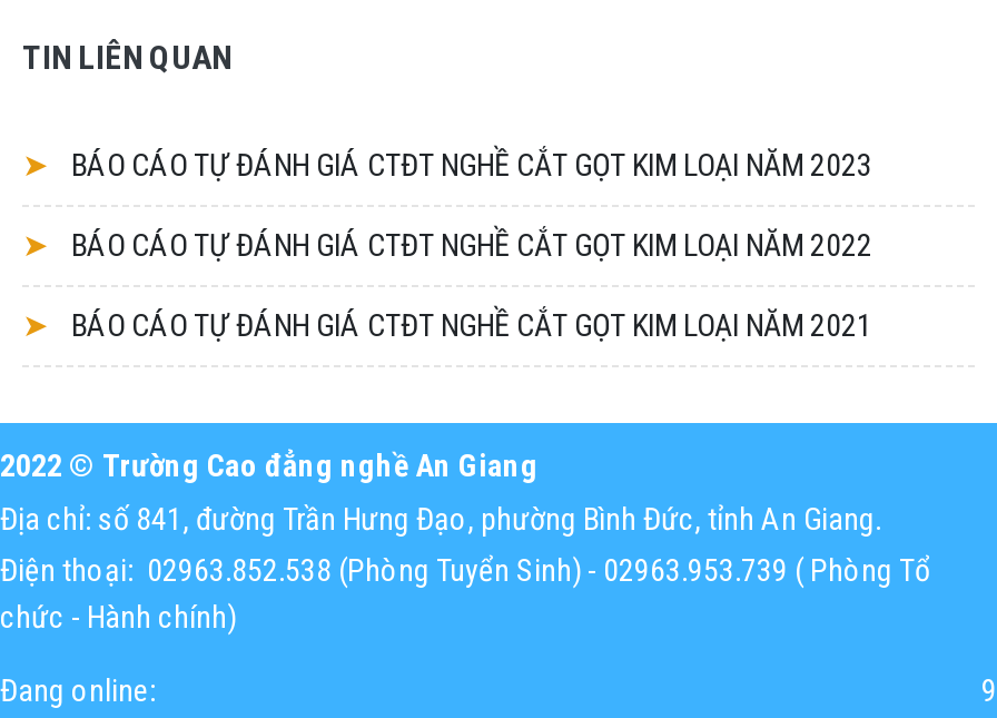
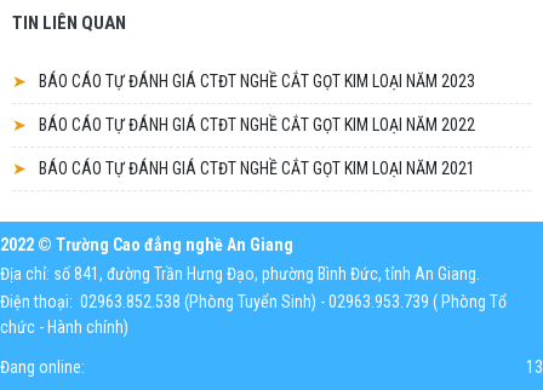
[981,672,997,708] 9 -> [526,357,543,377] 13

